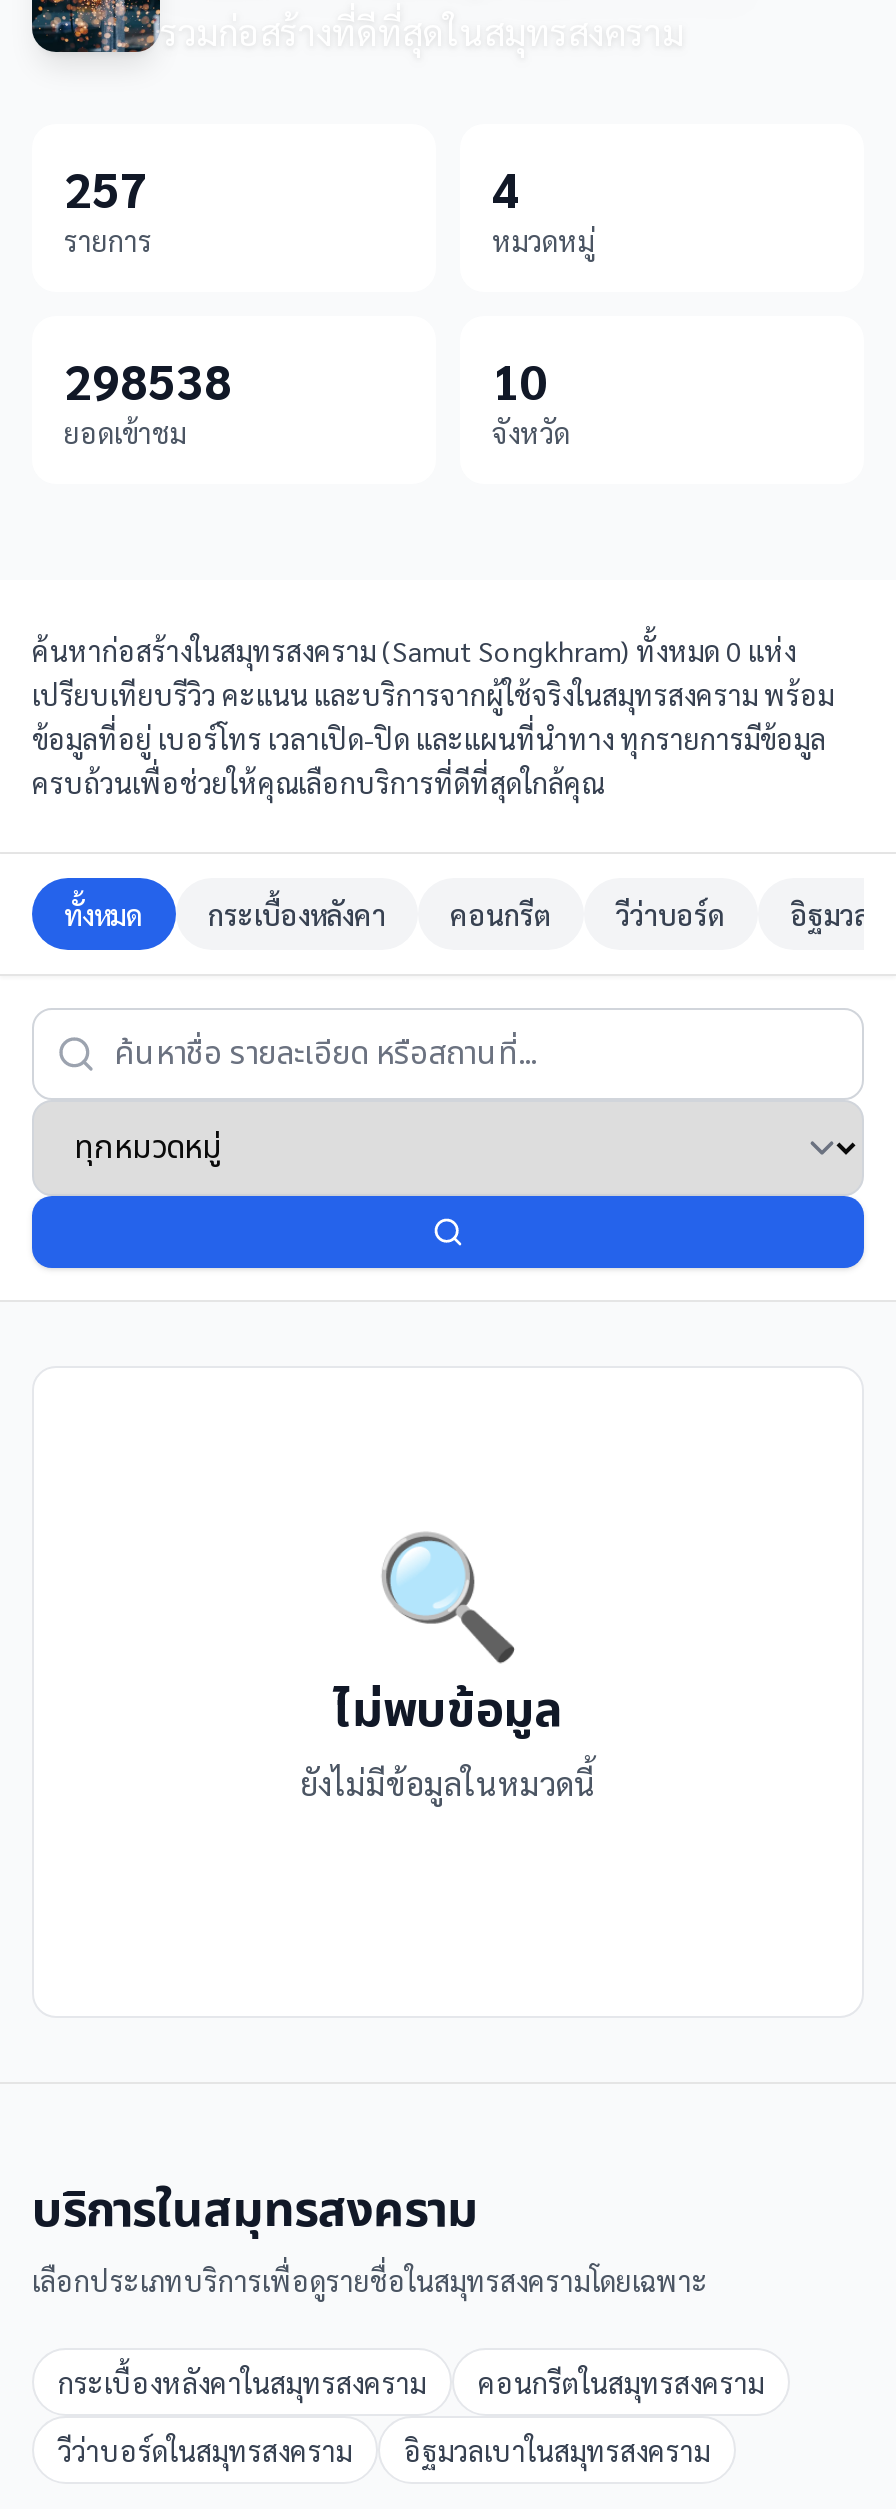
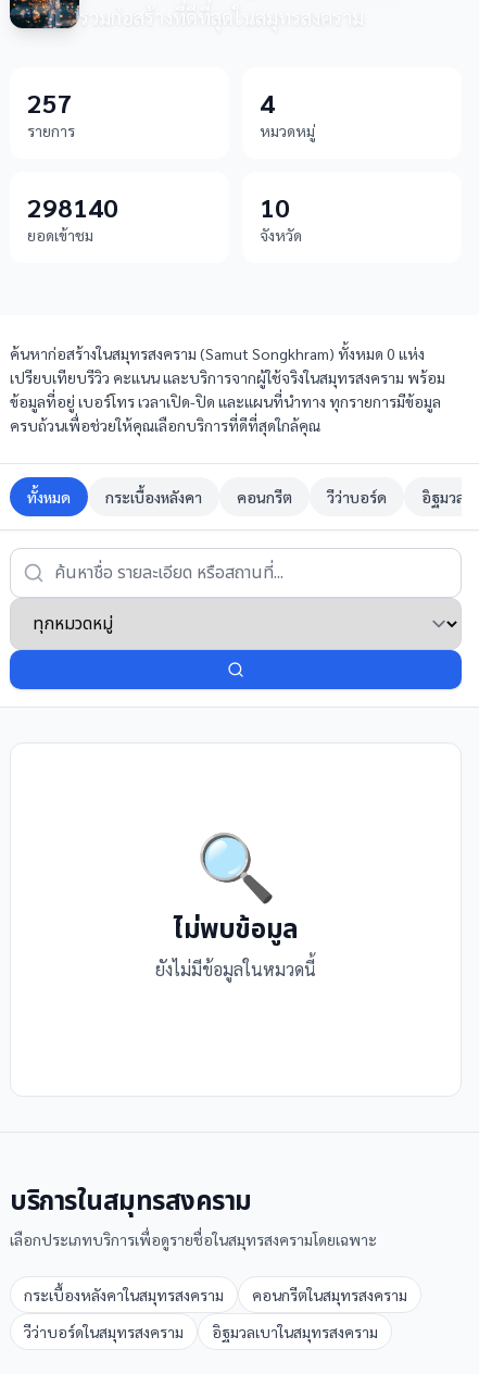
[64,348,232,412] 298538 -> [27,189,118,224] 298140

